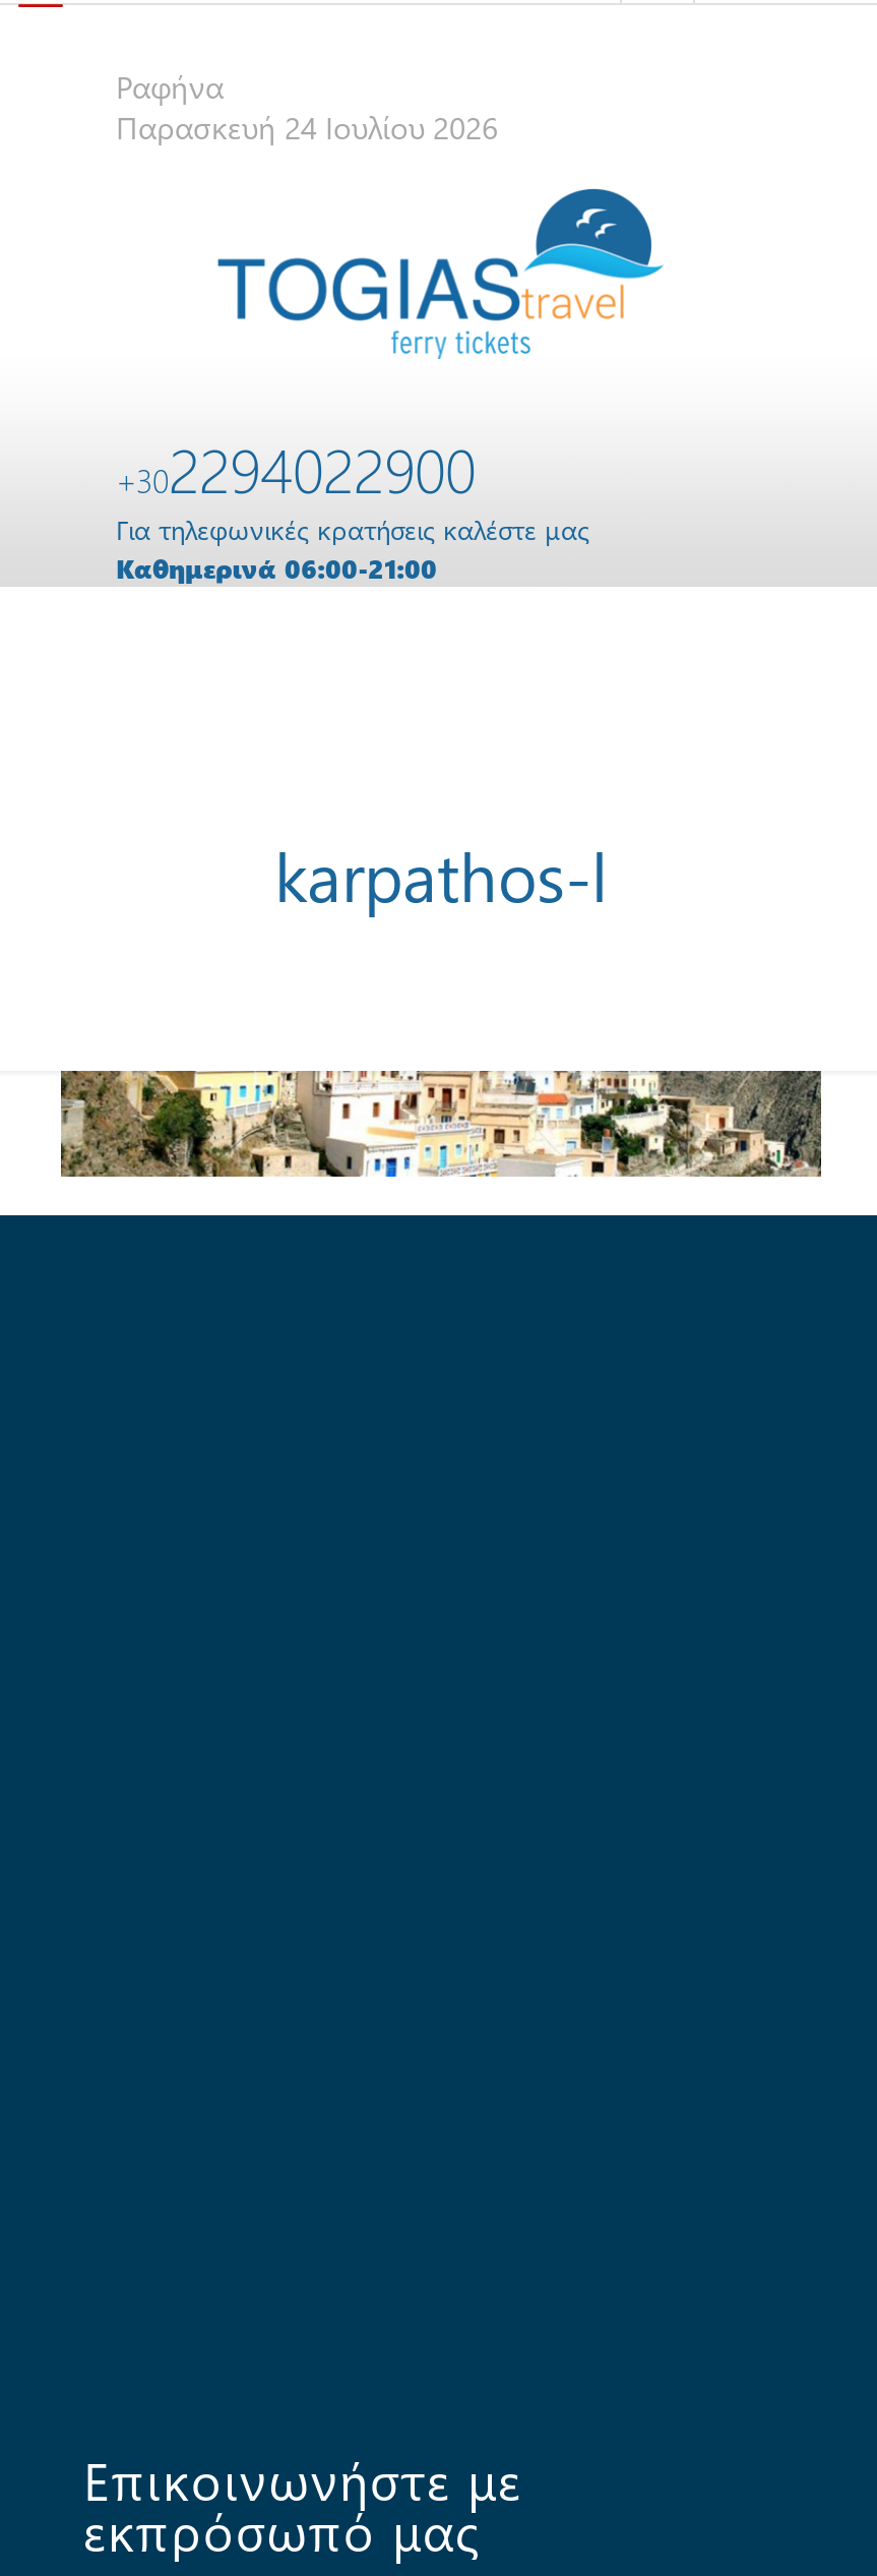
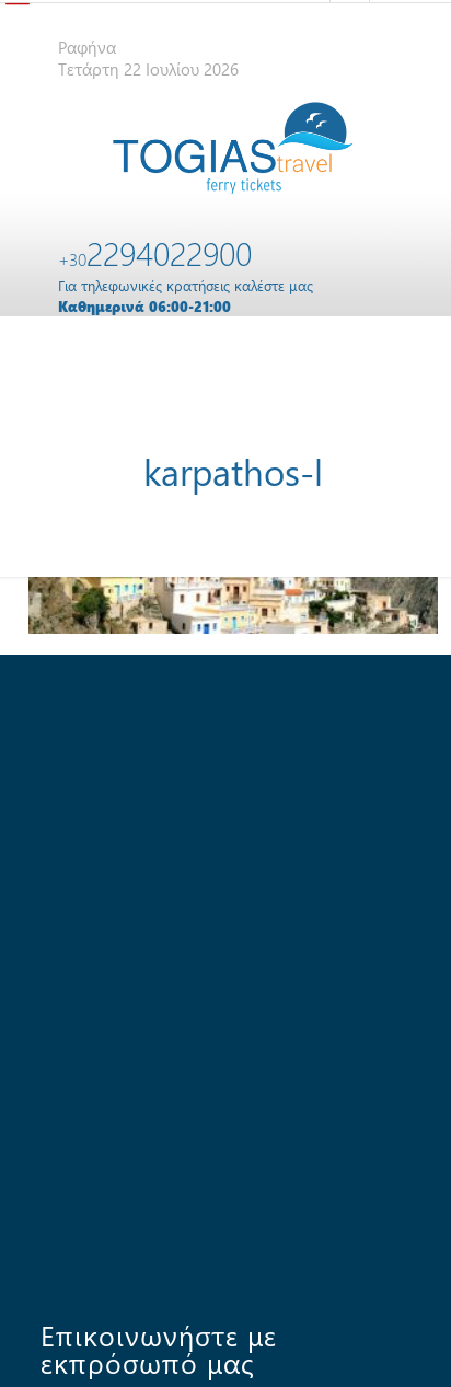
[116,107,498,147] Παρασκευή 24 Ιουλίου 2026 -> [58,58,239,80] Τετάρτη 22 Ιουλίου 2026

